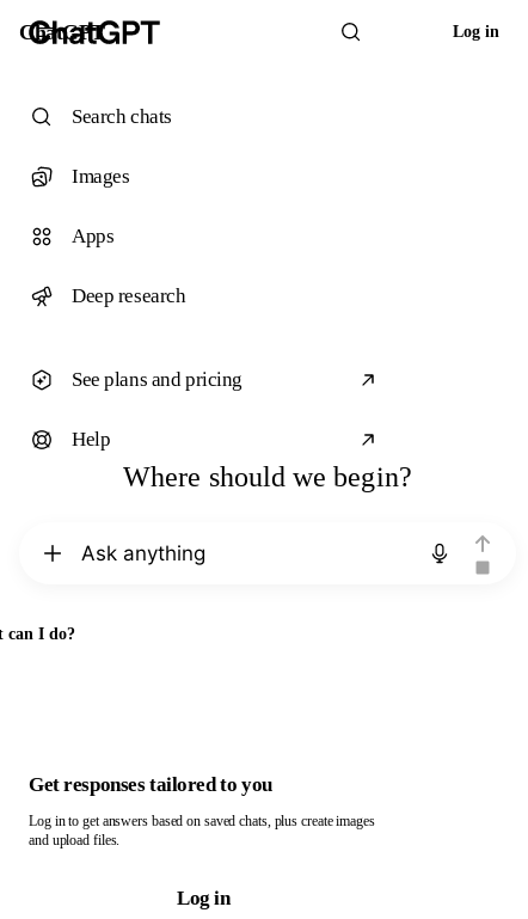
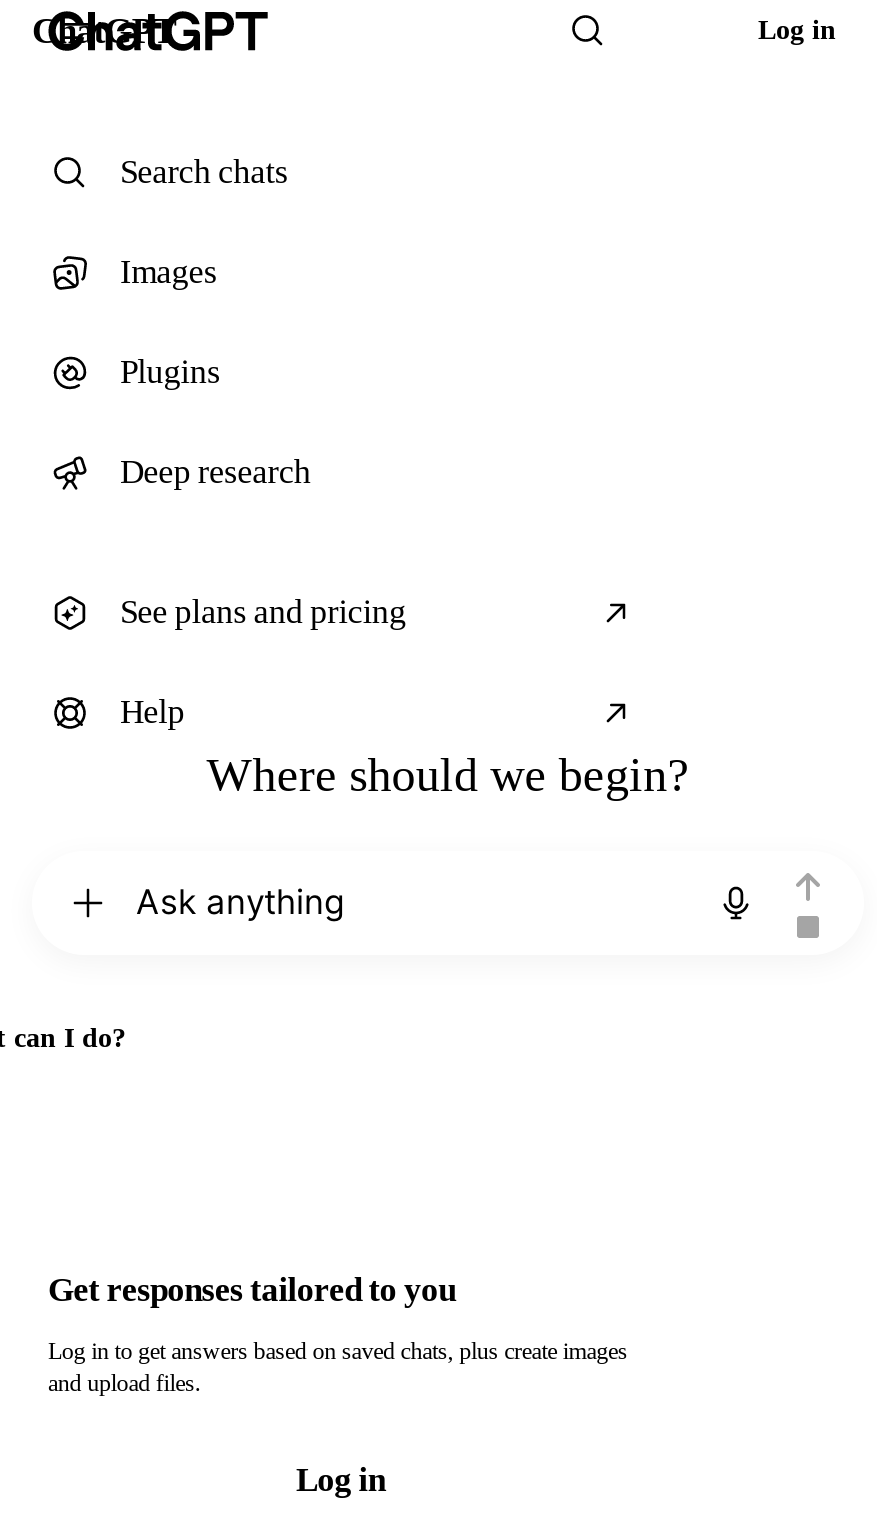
[72,225,114,247] Apps -> [120,353,220,391] Plugins

